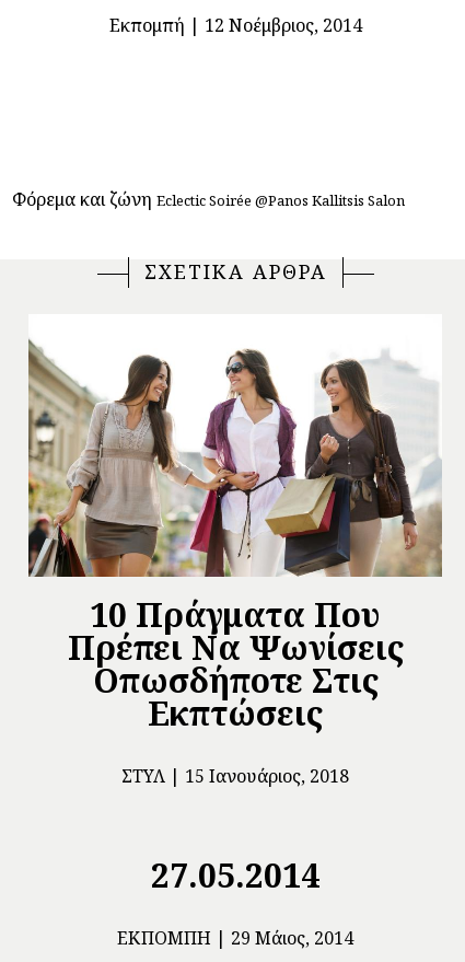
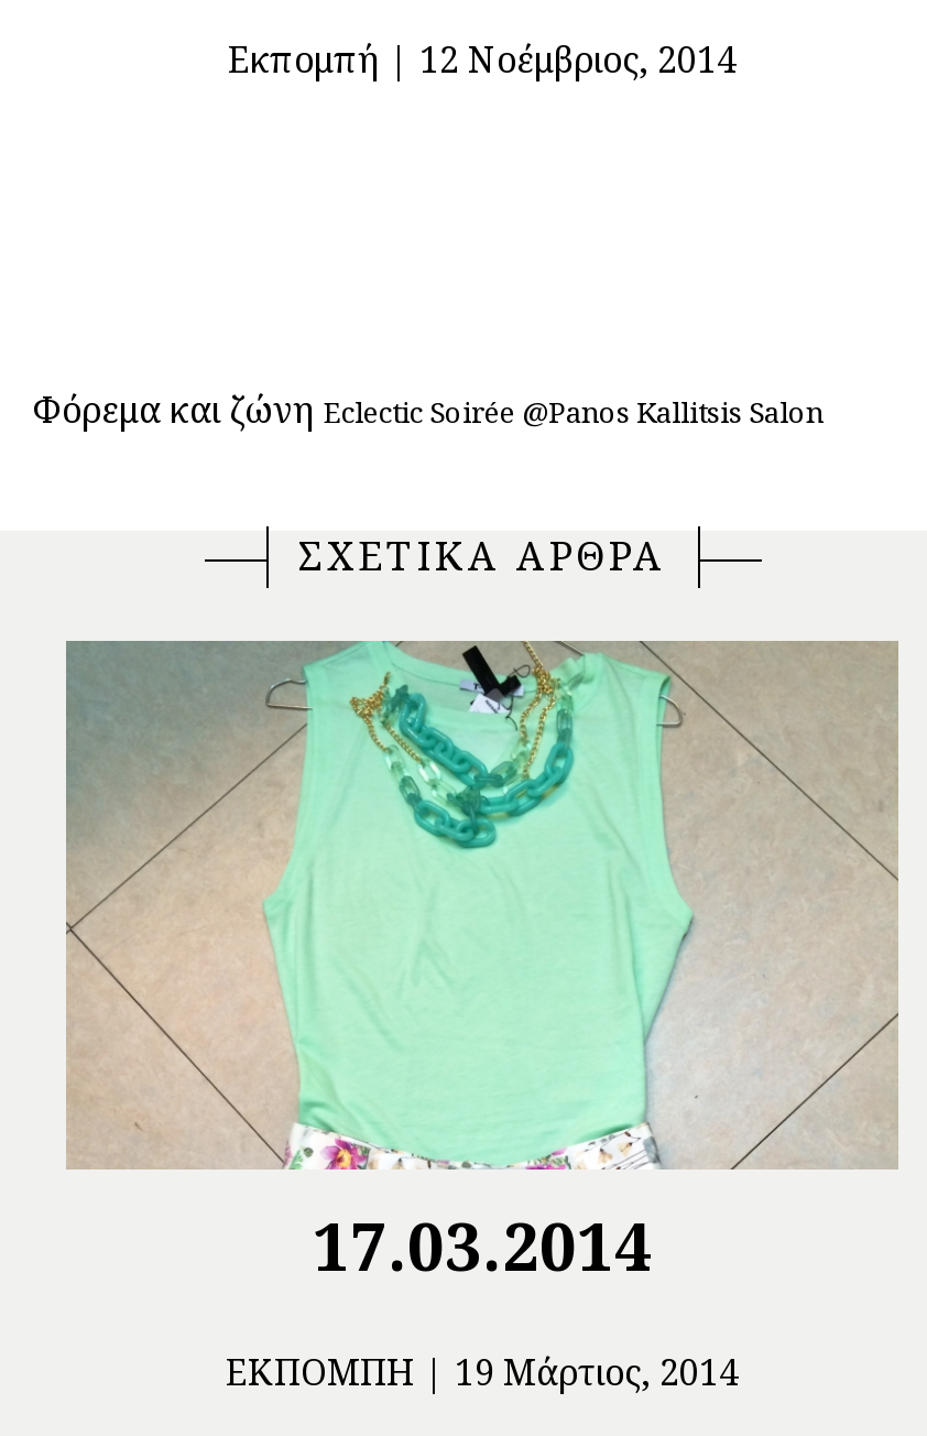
[27,338,442,897] [image] | 10 Πράγματα Που | Πρέπει Να Ψωνίσεις | Οπωσδήποτε Στις | Εκπτώσεις | ΣΤΥΛ | 15 Ιανουάριος, 2018 | 27.05.2014 -> [64,639,901,1290] [image] | 17.03.2014
[117,925,353,950] ΕΚΠΟΜΠΉ 29 Μάιος, 2014 -> [226,1347,739,1395] ΕΚΠΟΜΠΉ 19 Μάρτιος, 2014

